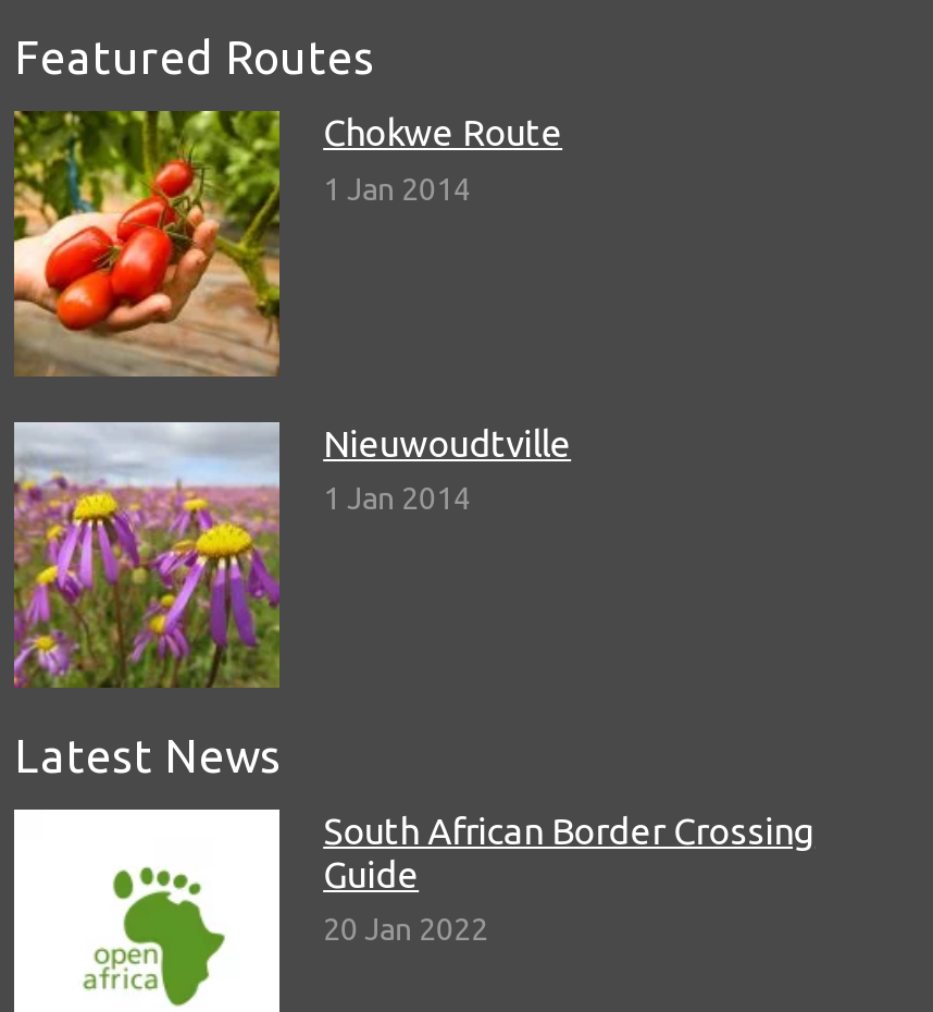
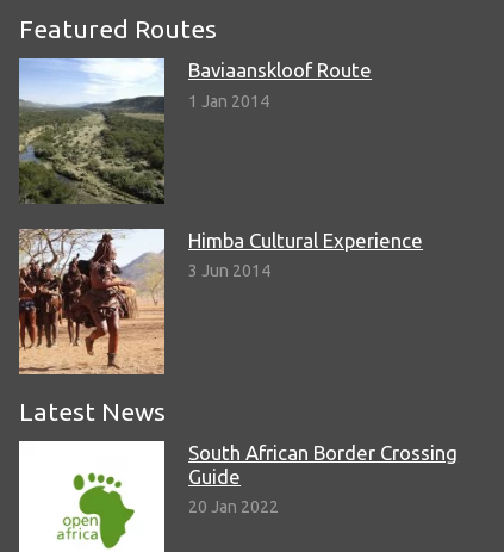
[12,109,562,379] [image] | Chokwe Route -> [18,57,372,204] [image] | Baviaanskloof Route
[12,422,571,688] [image] | Nieuwoudtville | 1 Jan 2014 -> [18,229,423,376] [image] | Himba Cultural Experience | 3 Jun 2014

